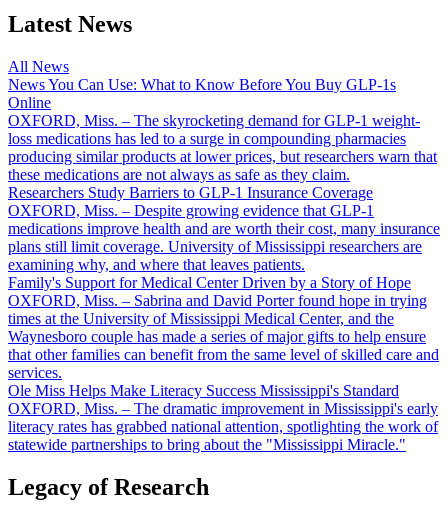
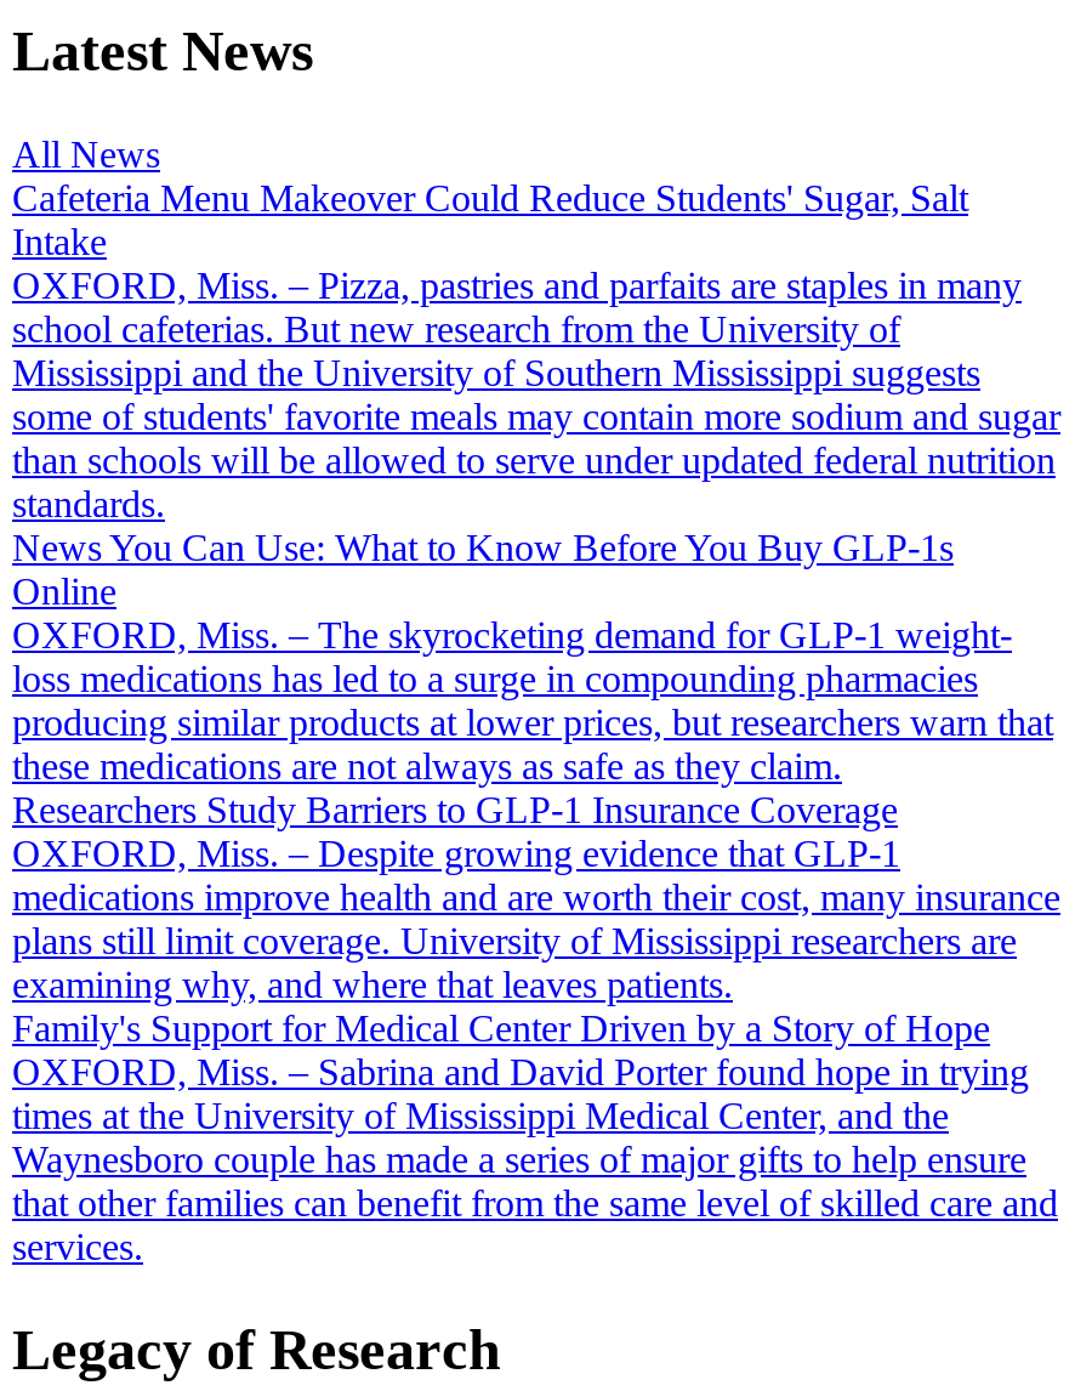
none -> [12,177,1060,524] Cafeteria Menu Makeover Could Reduce Students' Sugar, Salt | Intake | OXFORD, Miss. – Pizza, pastries and parfaits are staples in many | school cafeterias. But new research from the University of | Mississippi and the University of Southern Mississippi suggests | some of students' favorite meals may contain more sodium and sugar | than schools will be allowed to serve under updated federal nutrition | standards.
moved [8,76,440,381] -> [12,526,1060,1267]: News You Can Use: What to Know Before You Buy GLP-1s | Online | OXFORD, Miss. – The skyrocketing demand for GLP-1 weight- | ... | that other families can benefit from the same level of skilled care and | services.
[8,382,438,453] Ole Miss Helps Make Literacy Success Mississippi's Standard | OXFORD, Miss. – The dramatic improvement in Mississippi's early | literacy rates has grabbed national attention, spotlighting the work of | statewide partnerships to bring about the "Mississippi Miracle." -> none

